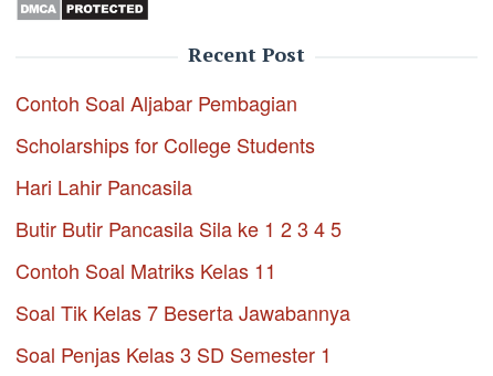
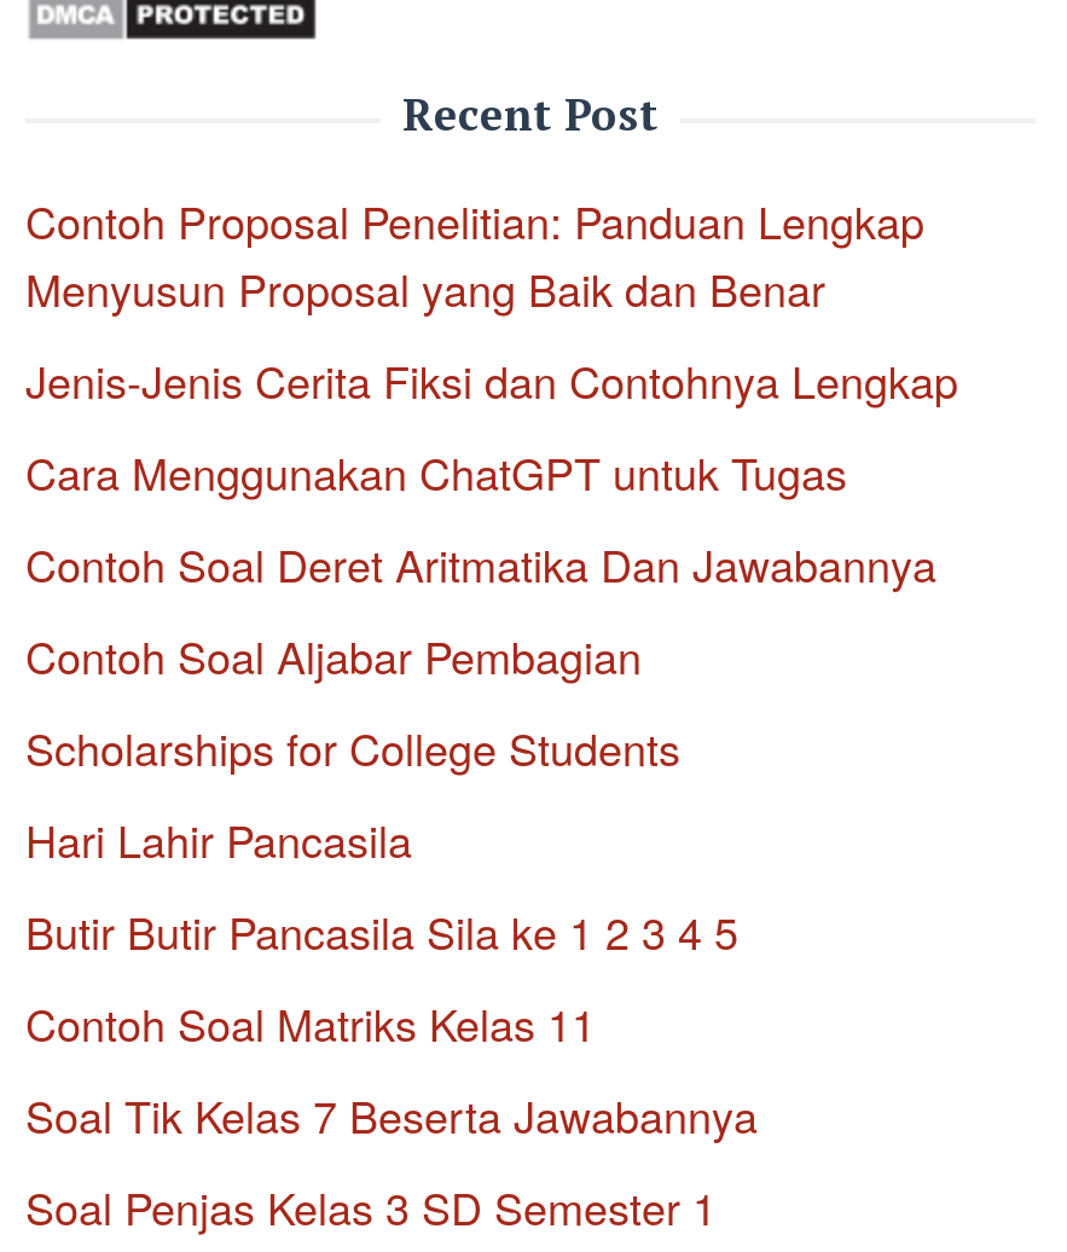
none -> [25,189,958,596] Contoh Proposal Penelitian: Panduan Lengkap | Menyusun Proposal yang Baik dan Benar | Jenis-Jenis Cerita Fiksi dan Contohnya Lengkap | Cara Menggunakan ChatGPT untuk Tugas | Contoh Soal Deret Aritmatika Dan Jawabannya

